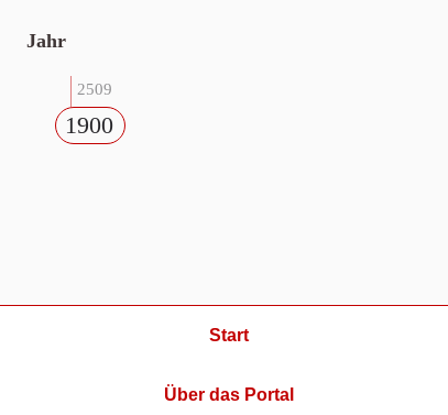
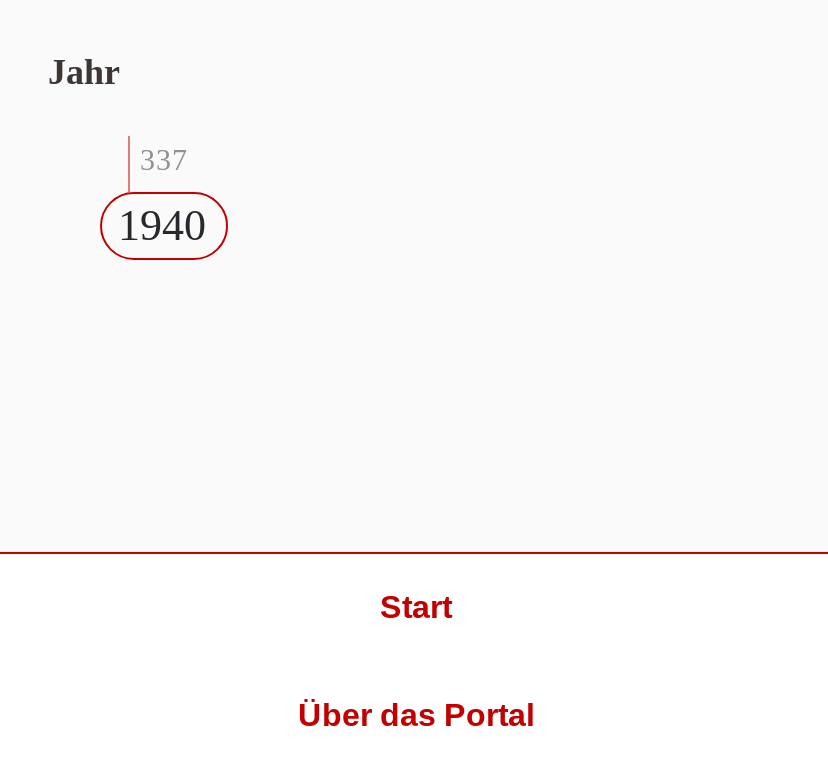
[77,80,112,98] 2509 -> [140,144,188,176] 337
[65,111,113,139] 1900 -> [118,200,206,250] 1940

